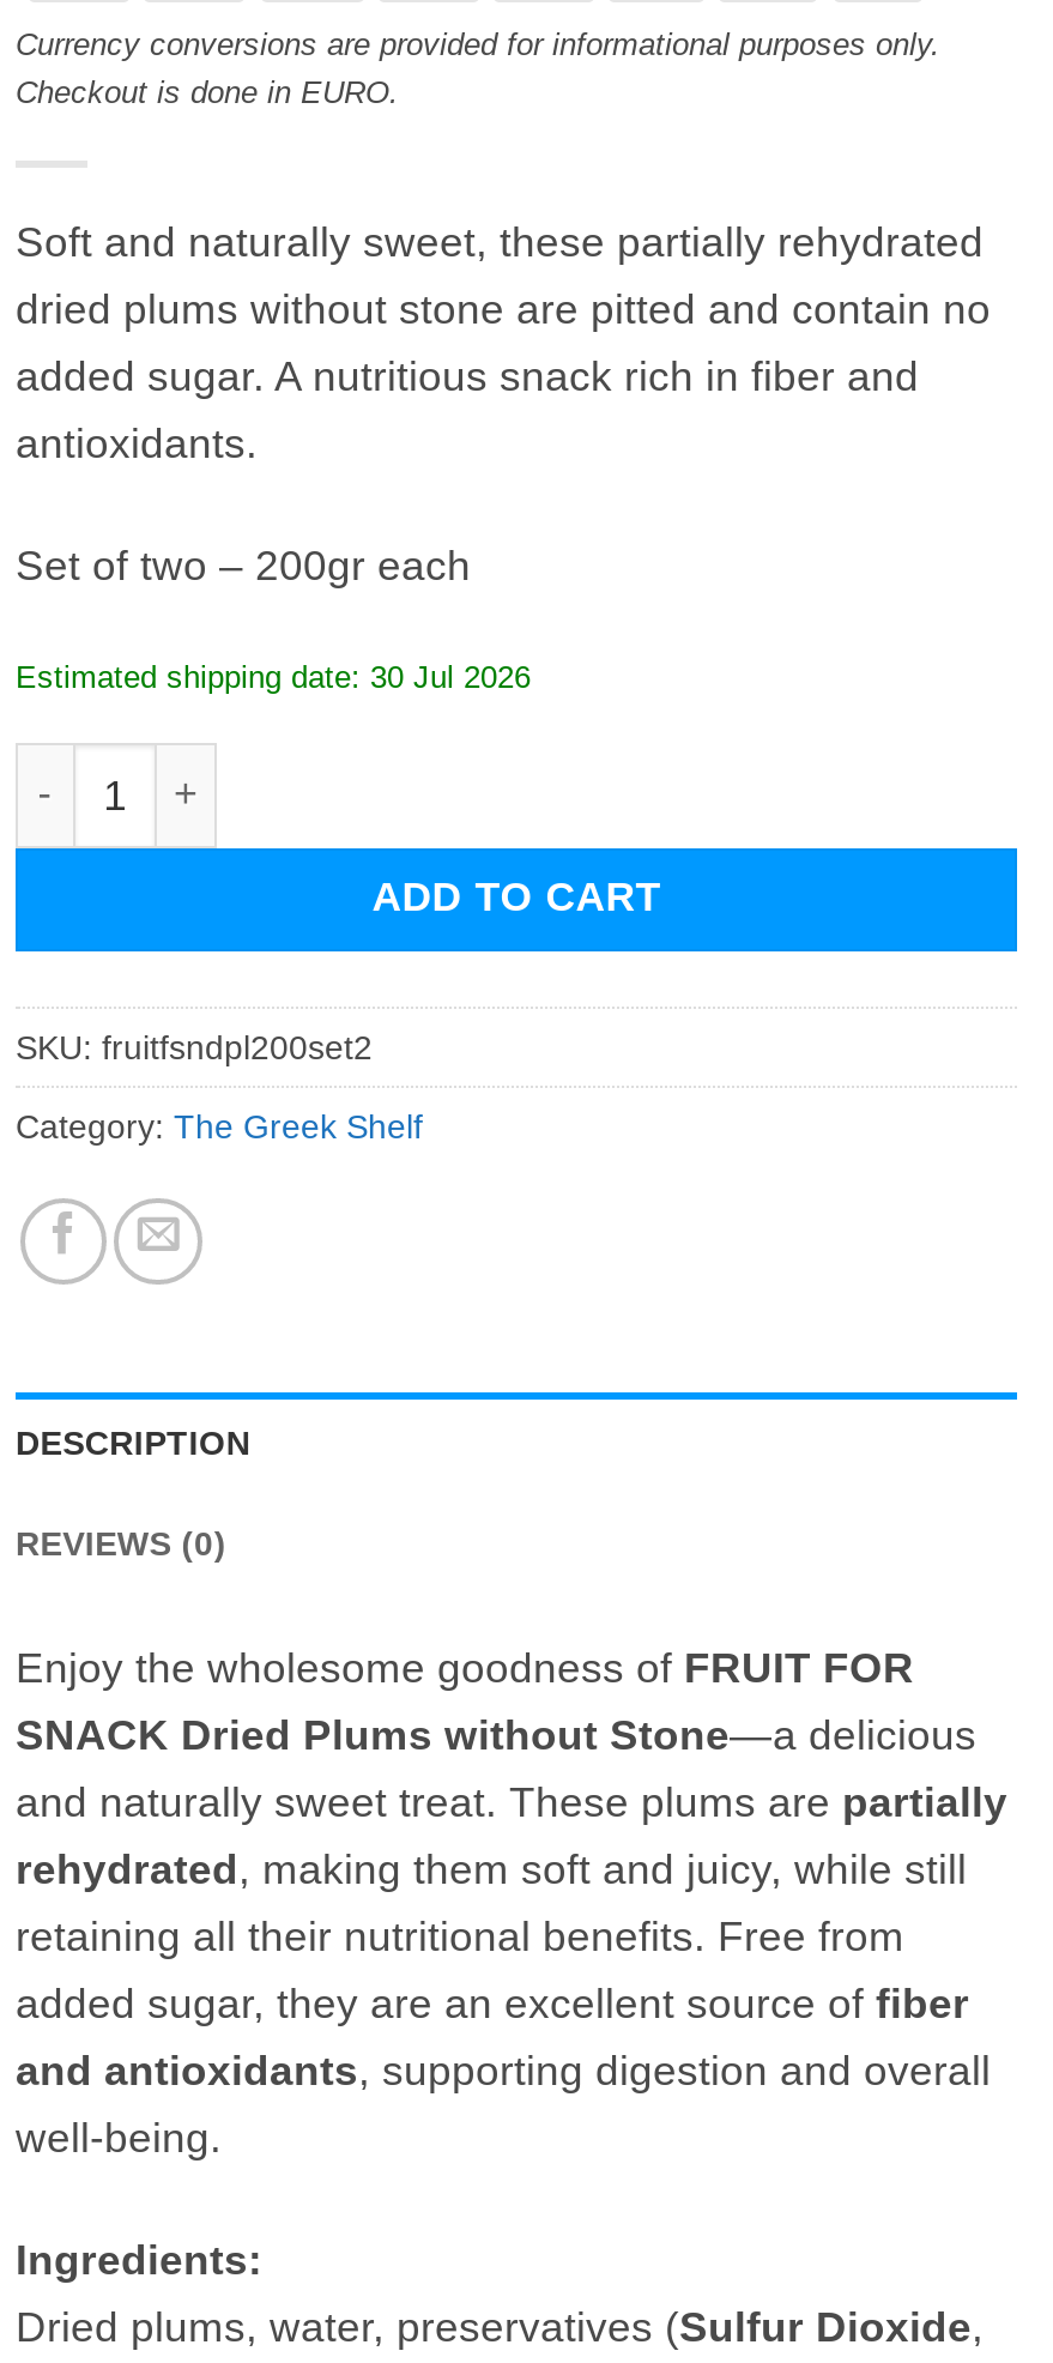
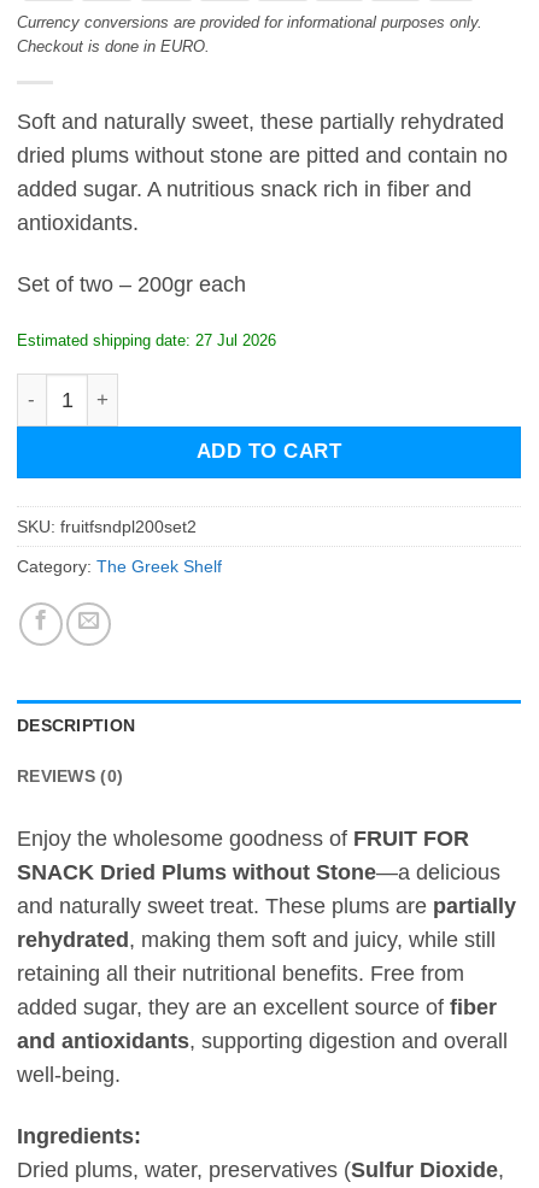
[16,659,531,695] Estimated shipping date: 30 Jul 2026 -> [17,331,276,350] Estimated shipping date: 27 Jul 2026

